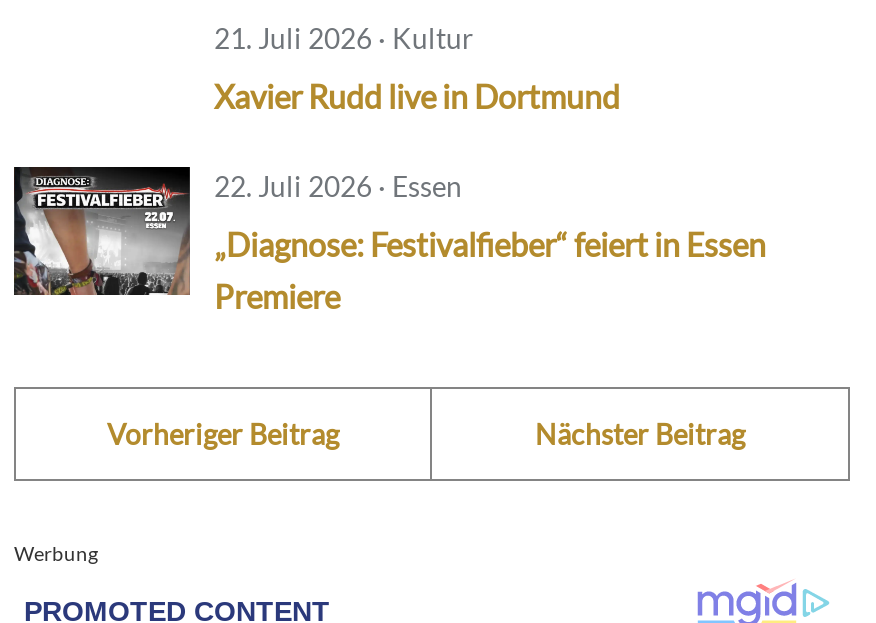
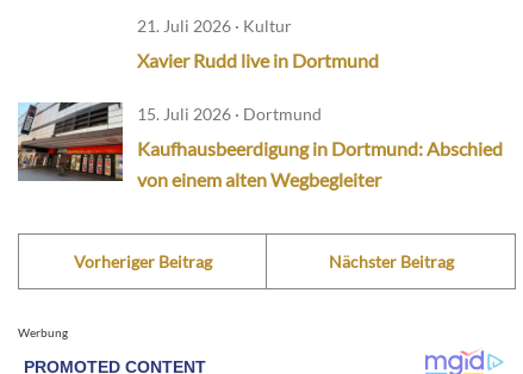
[12,165,462,299] [image] | 22. Juli 2026 · Essen -> [17,101,322,182] [image] | 15. Juli 2026 · Dortmund
[214,225,766,315] „Diagnose: Festivalfieber“ feiert in Essen | Premiere -> [137,137,503,191] Kaufhausbeerdigung in Dortmund: Abschied | von einem alten Wegbegleiter

